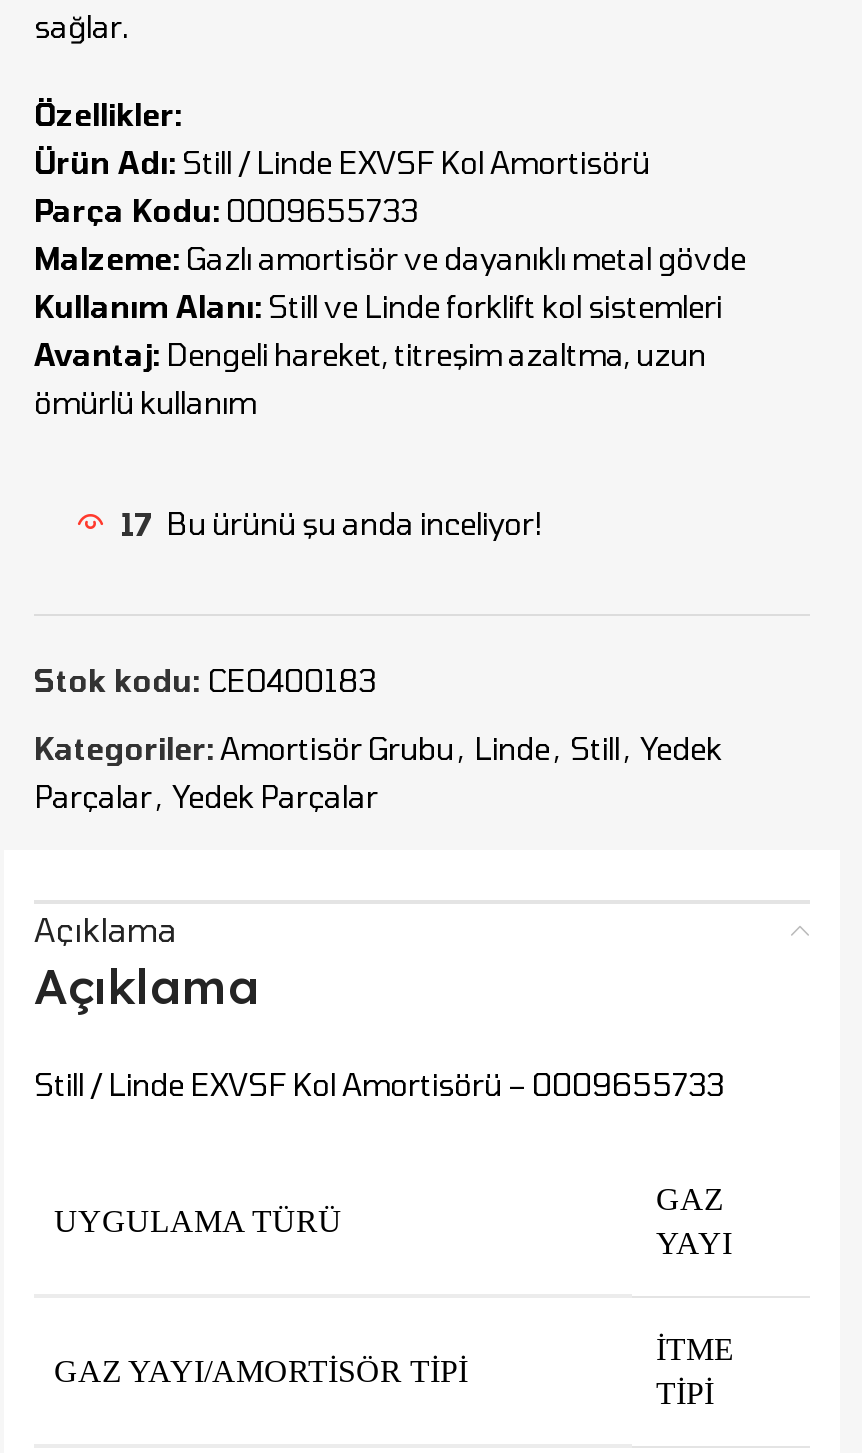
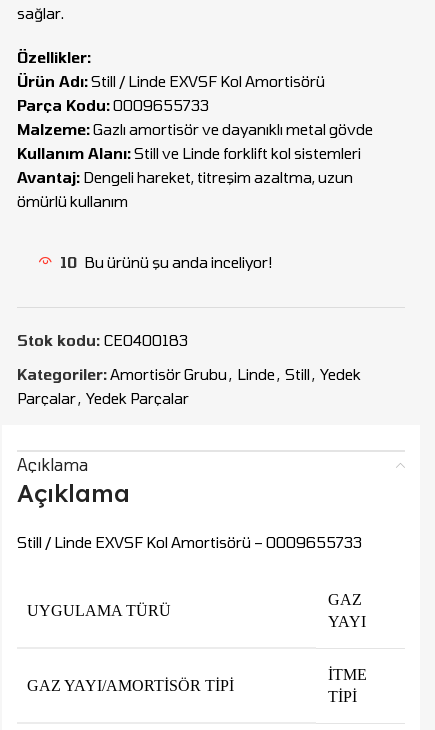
[120,506,542,542] 17 Bu ürünü şu anda inceliyor! -> [60,253,272,271] 10 Bu ürünü şu anda inceliyor!

